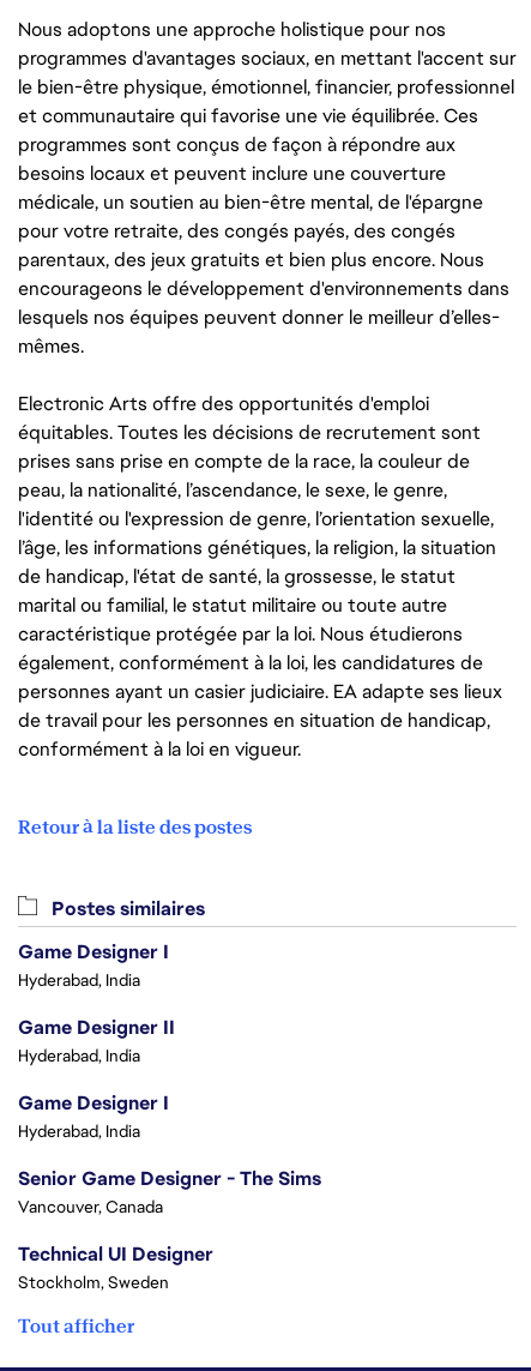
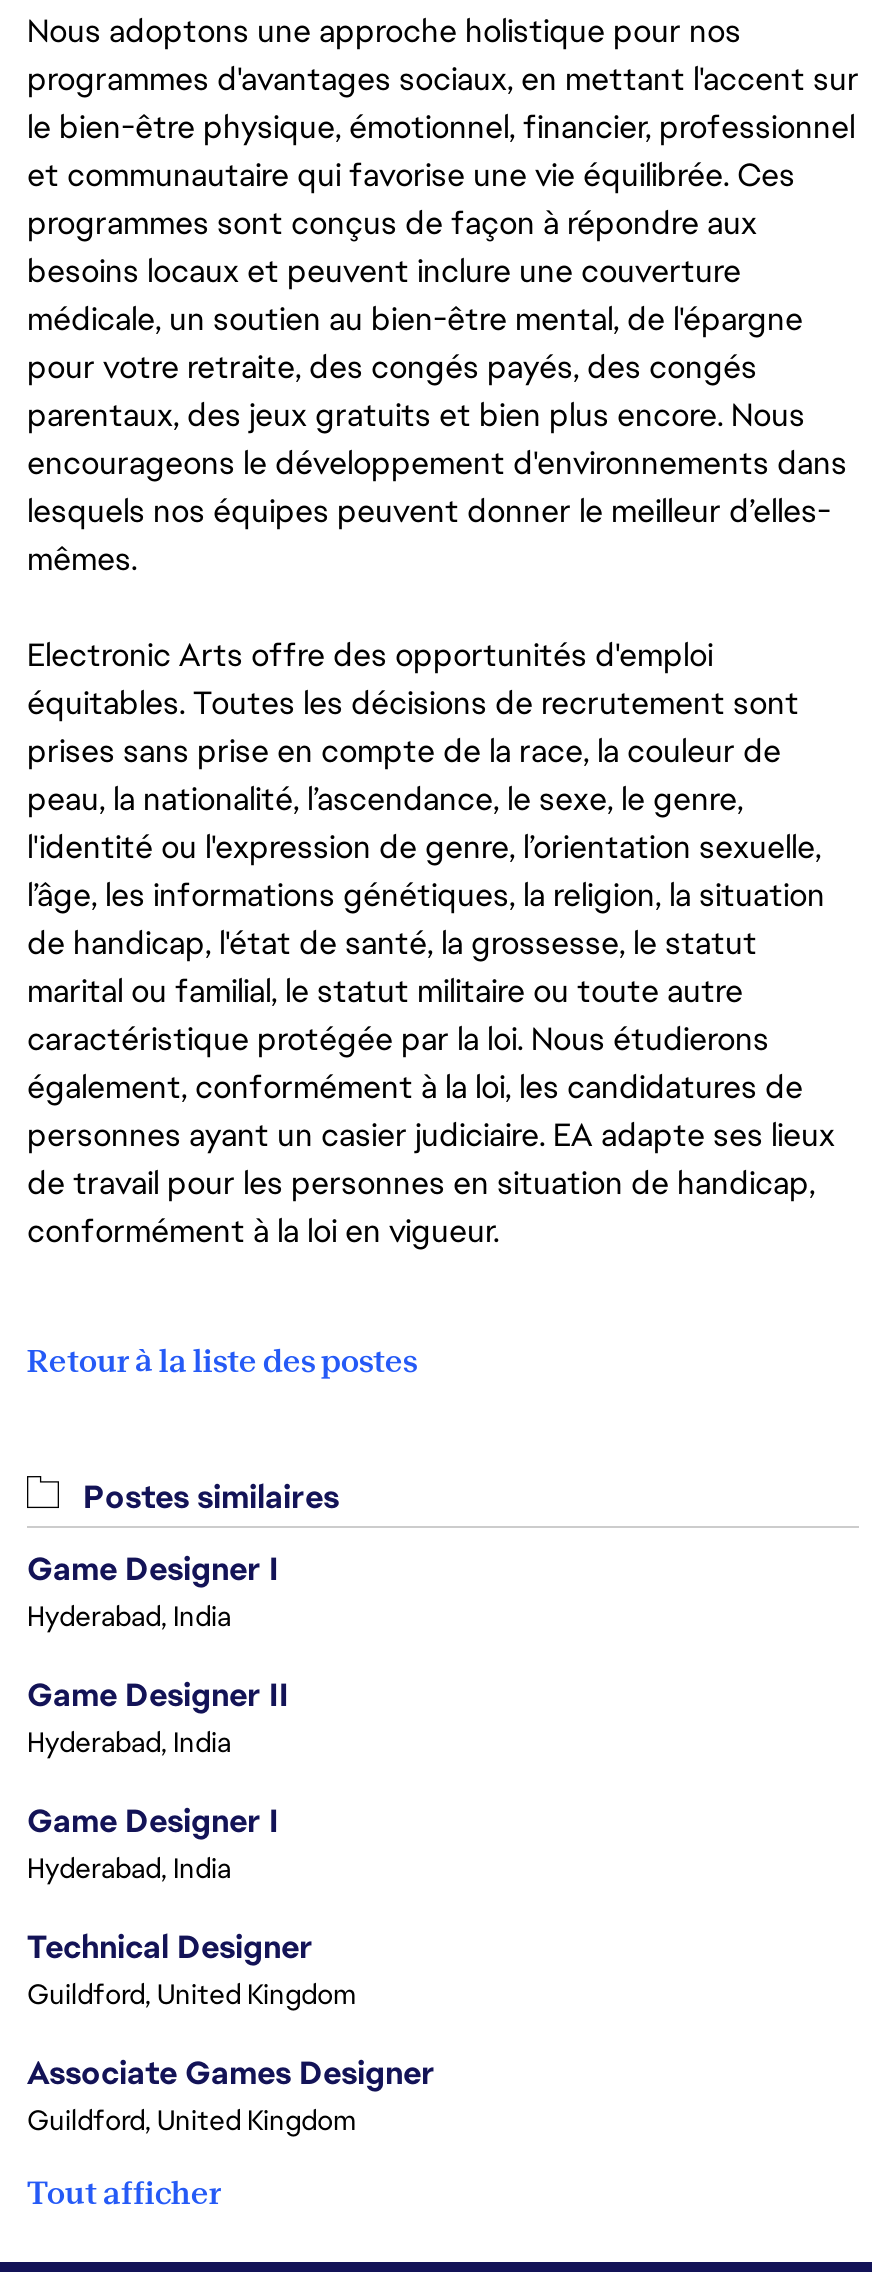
[18,1166,321,1218] Senior Game Designer - The Sims | Vancouver, Canada -> [27,1927,357,2013] Technical Designer | Guildford, United Kingdom
[18,1242,213,1293] Technical UI Designer | Stockholm, Sweden -> [27,2053,435,2139] Associate Games Designer | Guildford, United Kingdom

